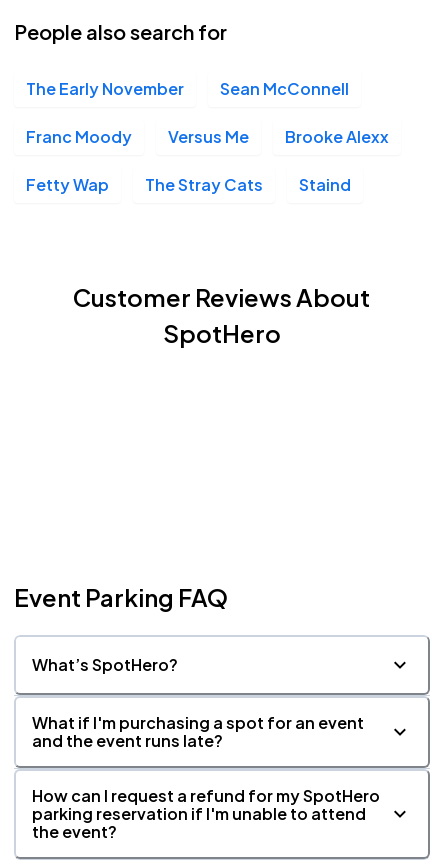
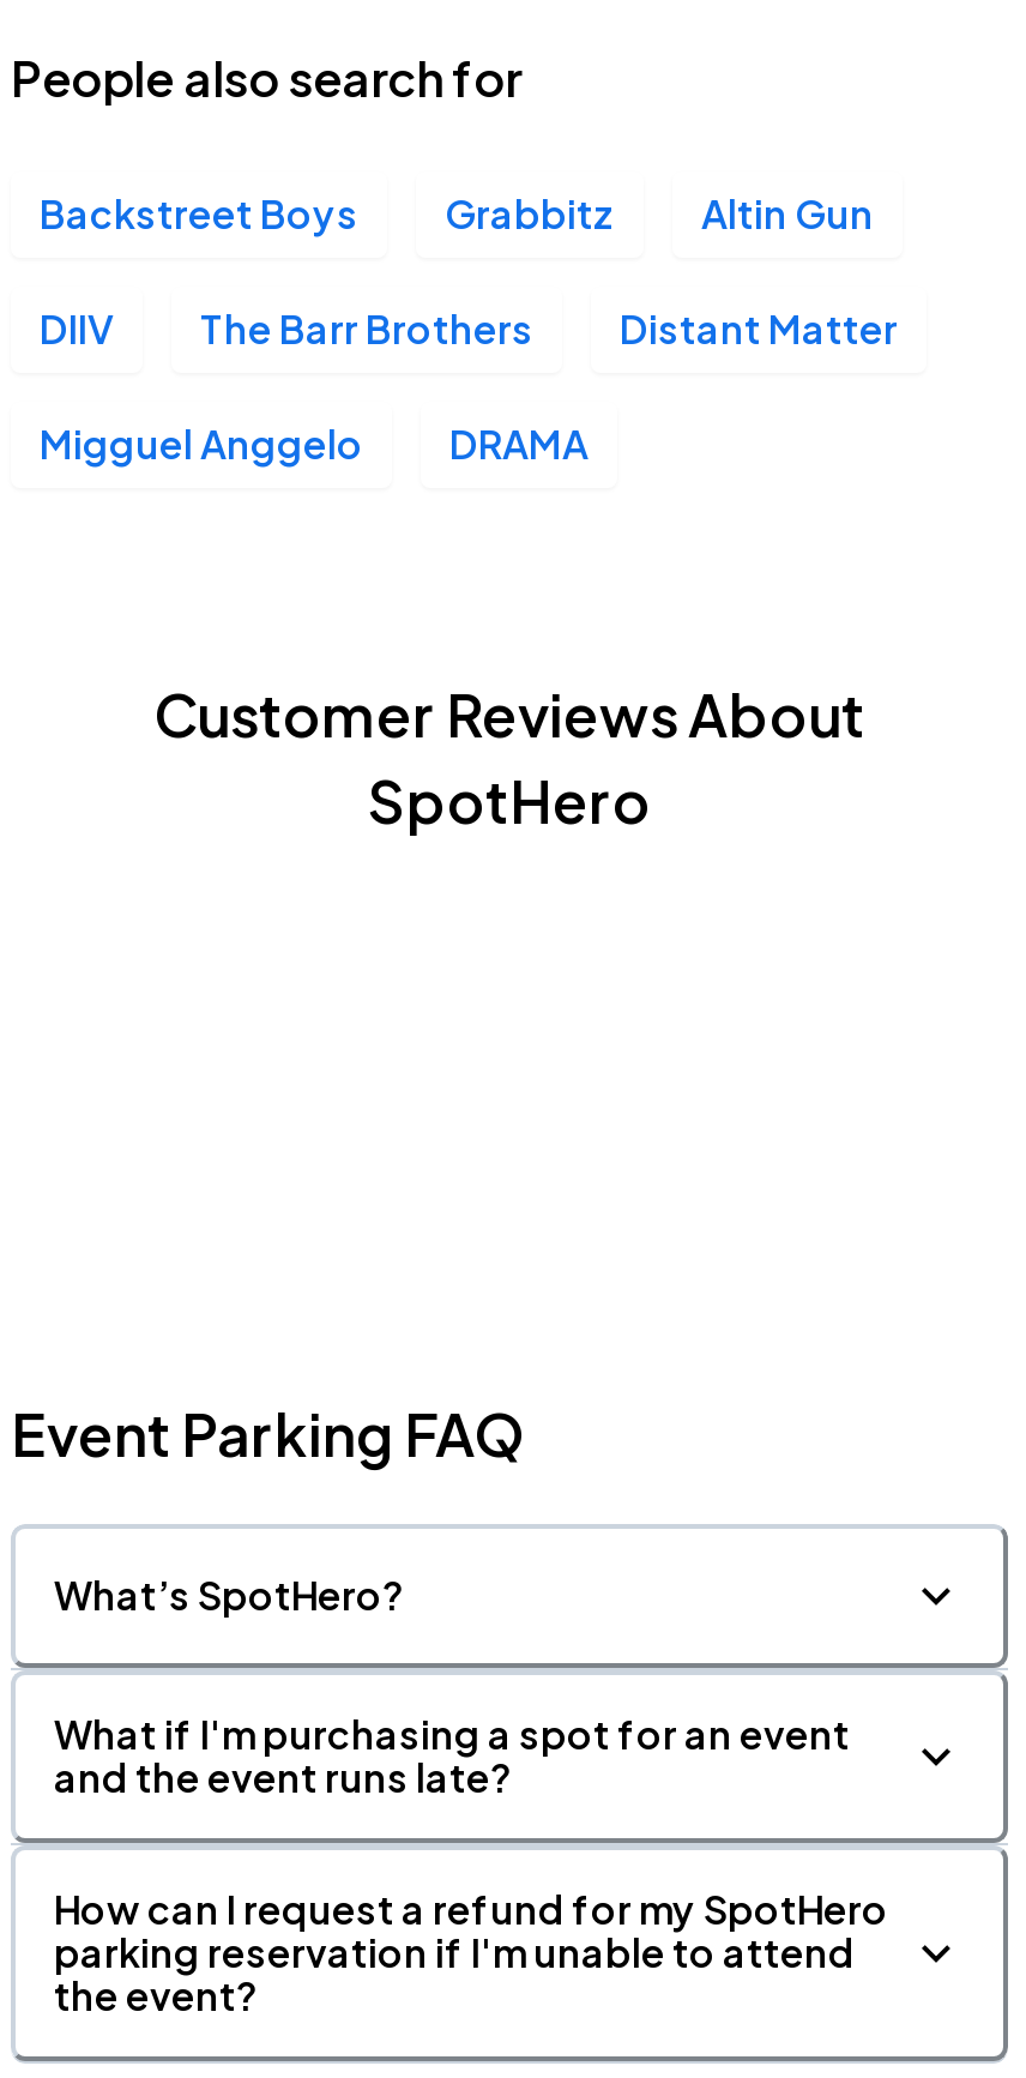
[26,78,349,99] The Early November | Sean McConnell -> [40,188,874,239] Backstreet Boys | Grabbitz | Altin Gun
[26,126,389,147] Franc Moody | Versus Me | Brooke Alexx -> [40,303,898,354] DIIV | The Barr Brothers | Distant Matter
[26,174,351,195] Fetty Wap | The Stray Cats | Staind -> [40,418,589,469] Migguel Anggelo | DRAMA

